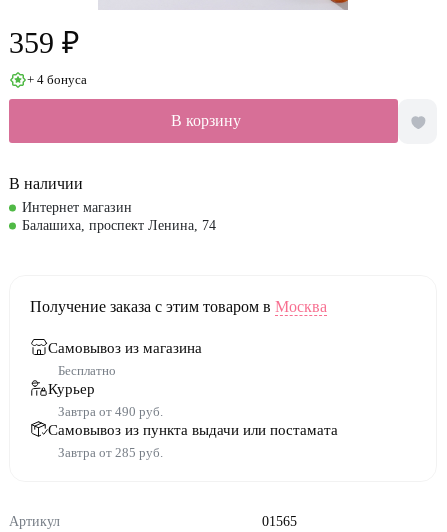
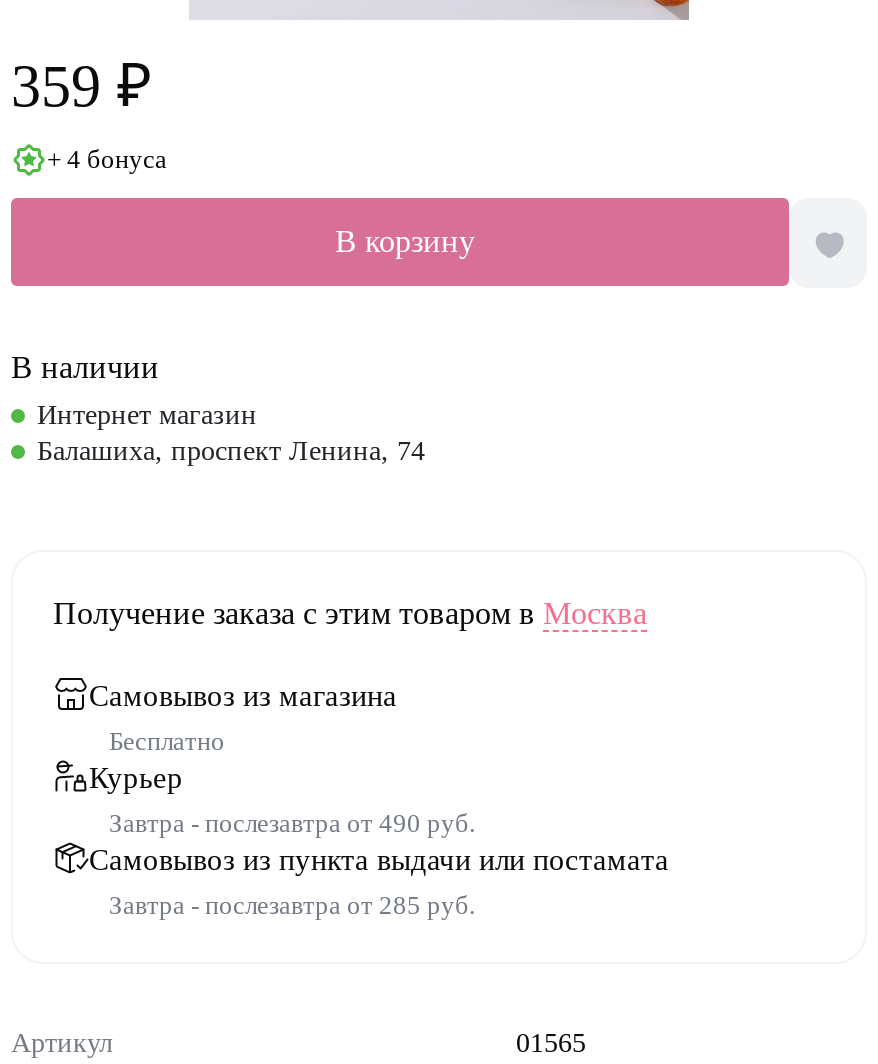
[58,404,163,419] Завтра от 490 руб. -> [109,808,475,838] Завтра - послезавтра от 490 руб.
[58,445,163,460] Завтра от 285 руб. -> [109,890,475,920] Завтра - послезавтра от 285 руб.

